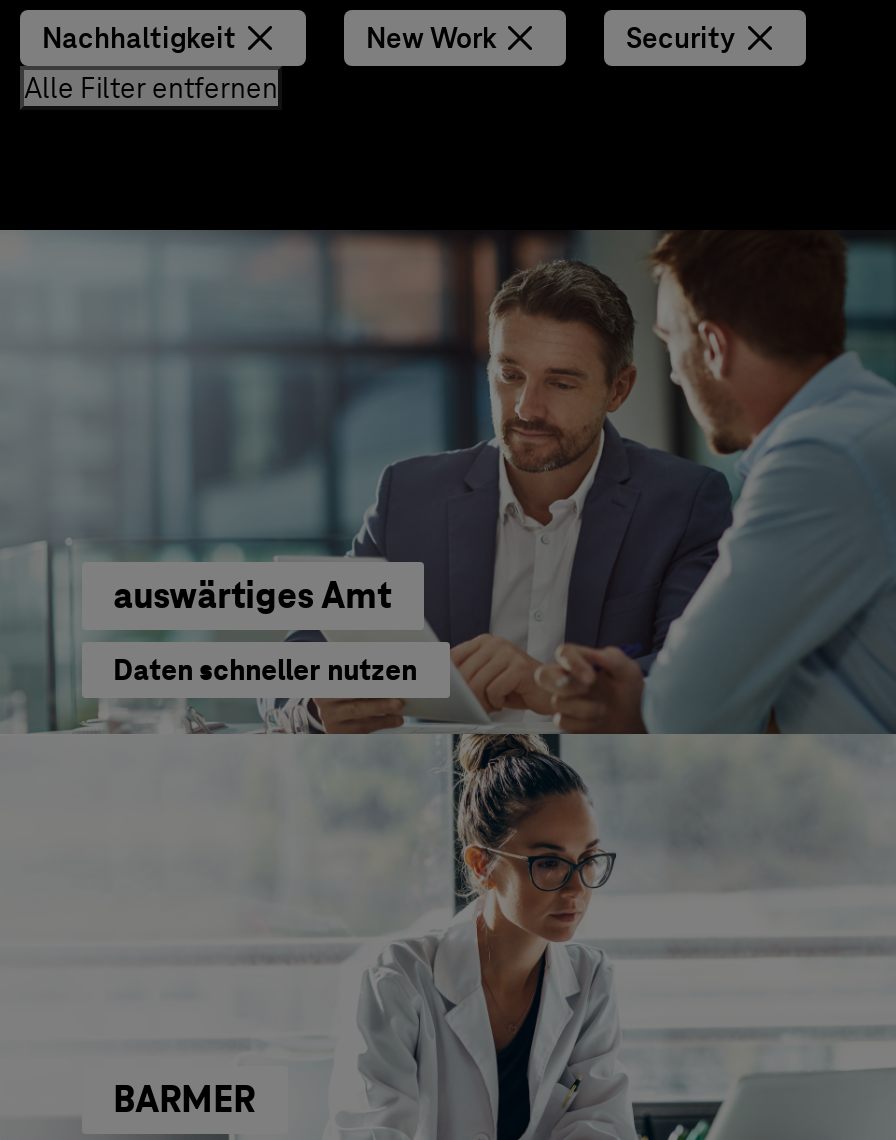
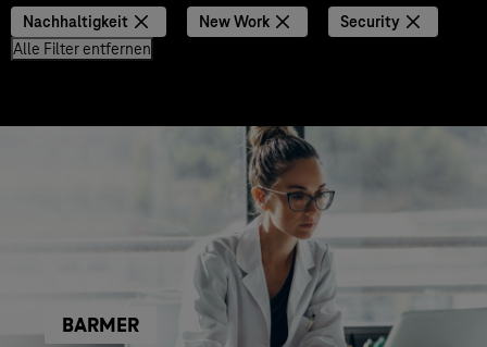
[6,228,890,736] [image] | auswärtiges Amt | Daten schneller nutzen -> none

